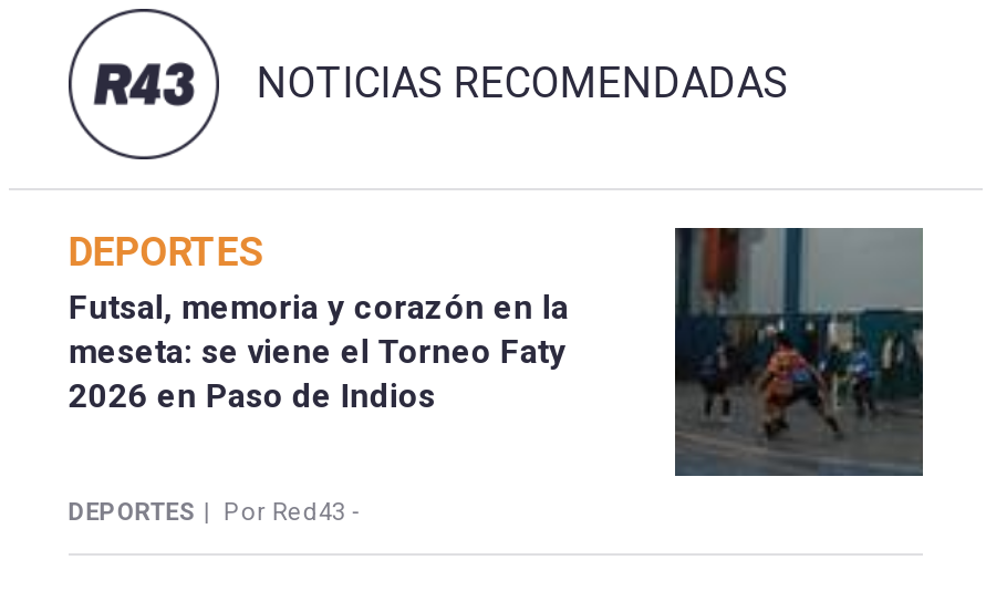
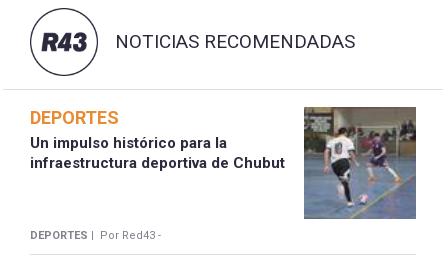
[673,226,923,476] [image] -> [303,106,417,219] [image]
[68,289,568,417] Futsal, memoria y corazón en la | meseta: se viene el Torneo Faty | 2026 en Paso de Indios -> [30,134,285,172] Un impulso histórico para la | infraestructura deportiva de Chubut

